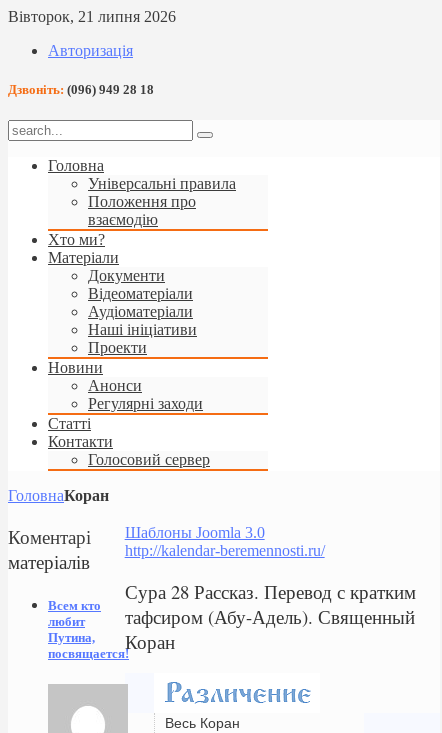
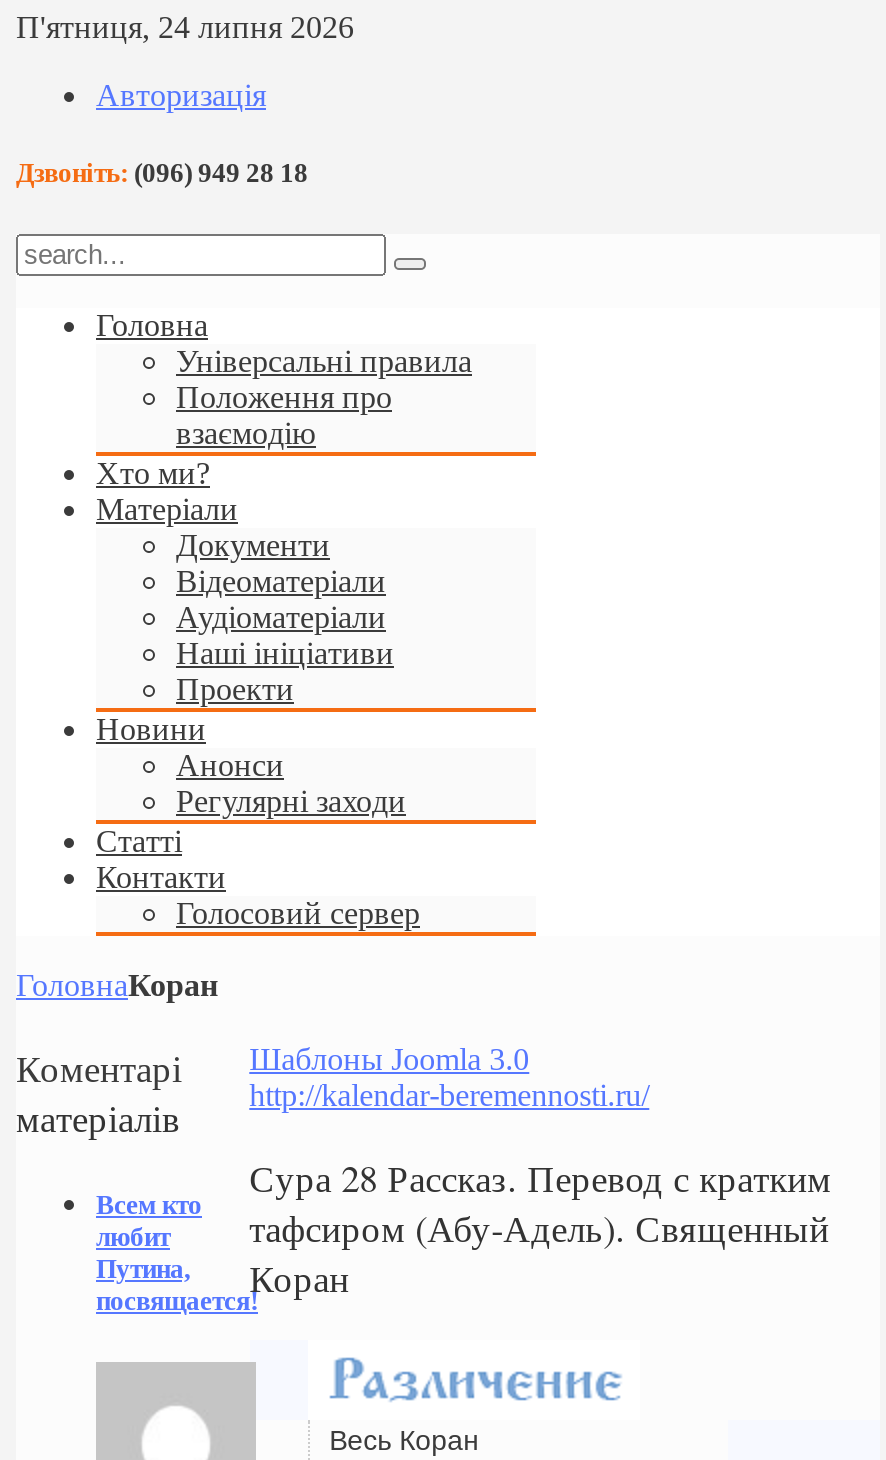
[8,8,176,25] Вівторок, 21 липня 2026 -> [16,10,354,44] П'ятниця, 24 липня 2026

